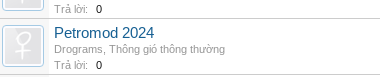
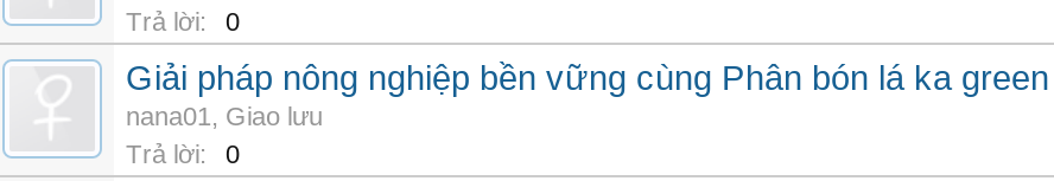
[54,25,225,55] Petromod 2024 | Drograms, Thông gió thông thường -> [126,59,1049,130] Giải pháp nông nghiệp bền vững cùng Phân bón lá ka green | nana01, Giao lưu

